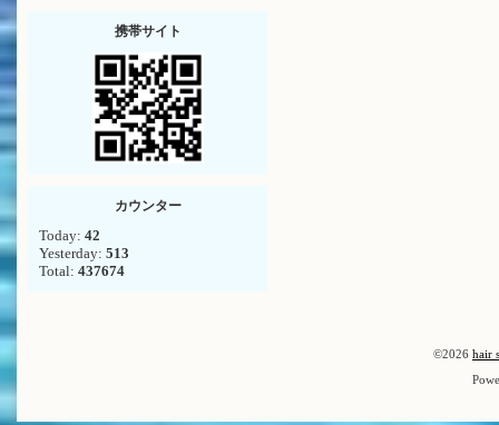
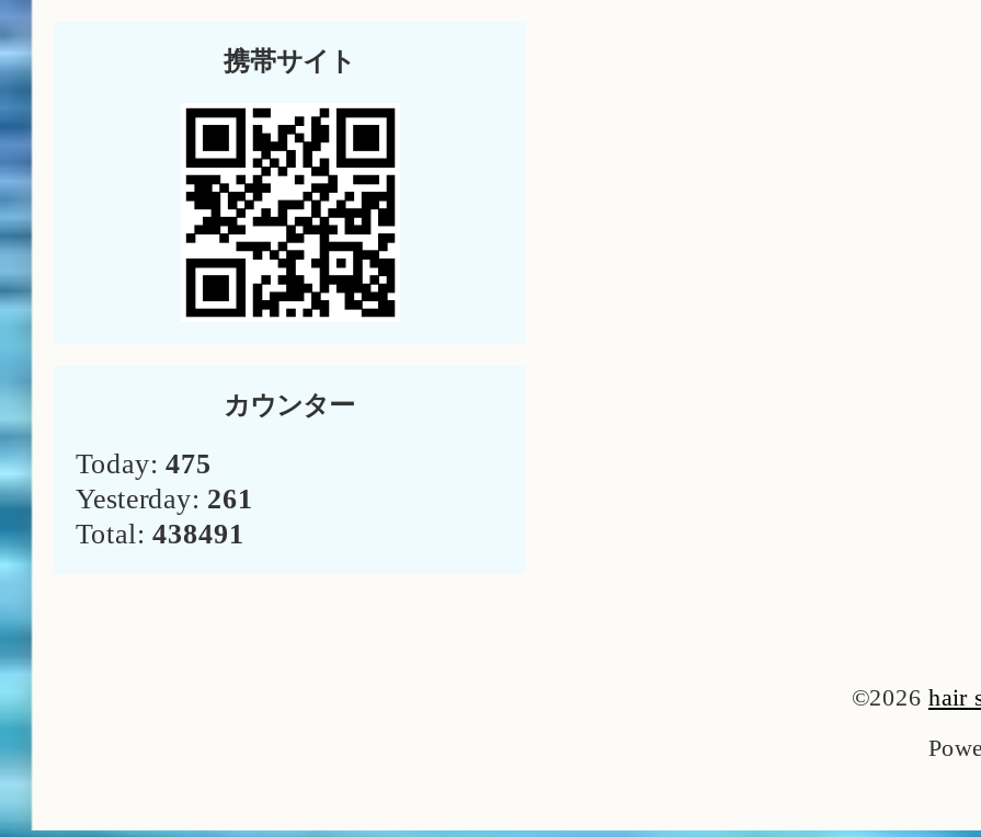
[39,227,100,244] Today: 42 -> [76,447,212,480] Today: 475
[39,245,129,261] Yesterday: 513 -> [76,482,253,515] Yesterday: 261
[39,263,125,279] Total: 437674 -> [76,517,244,550] Total: 438491

